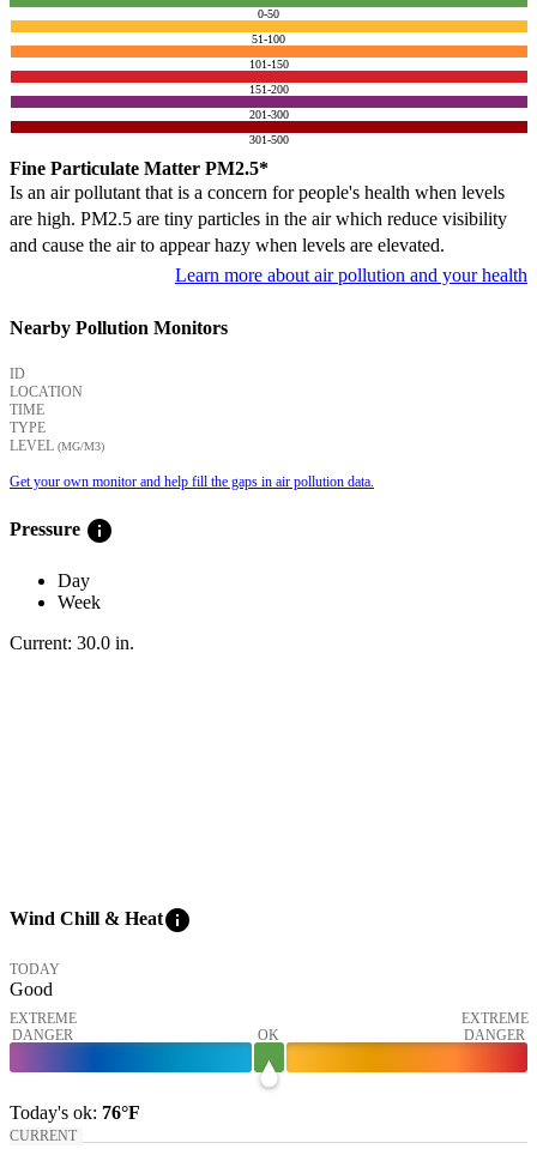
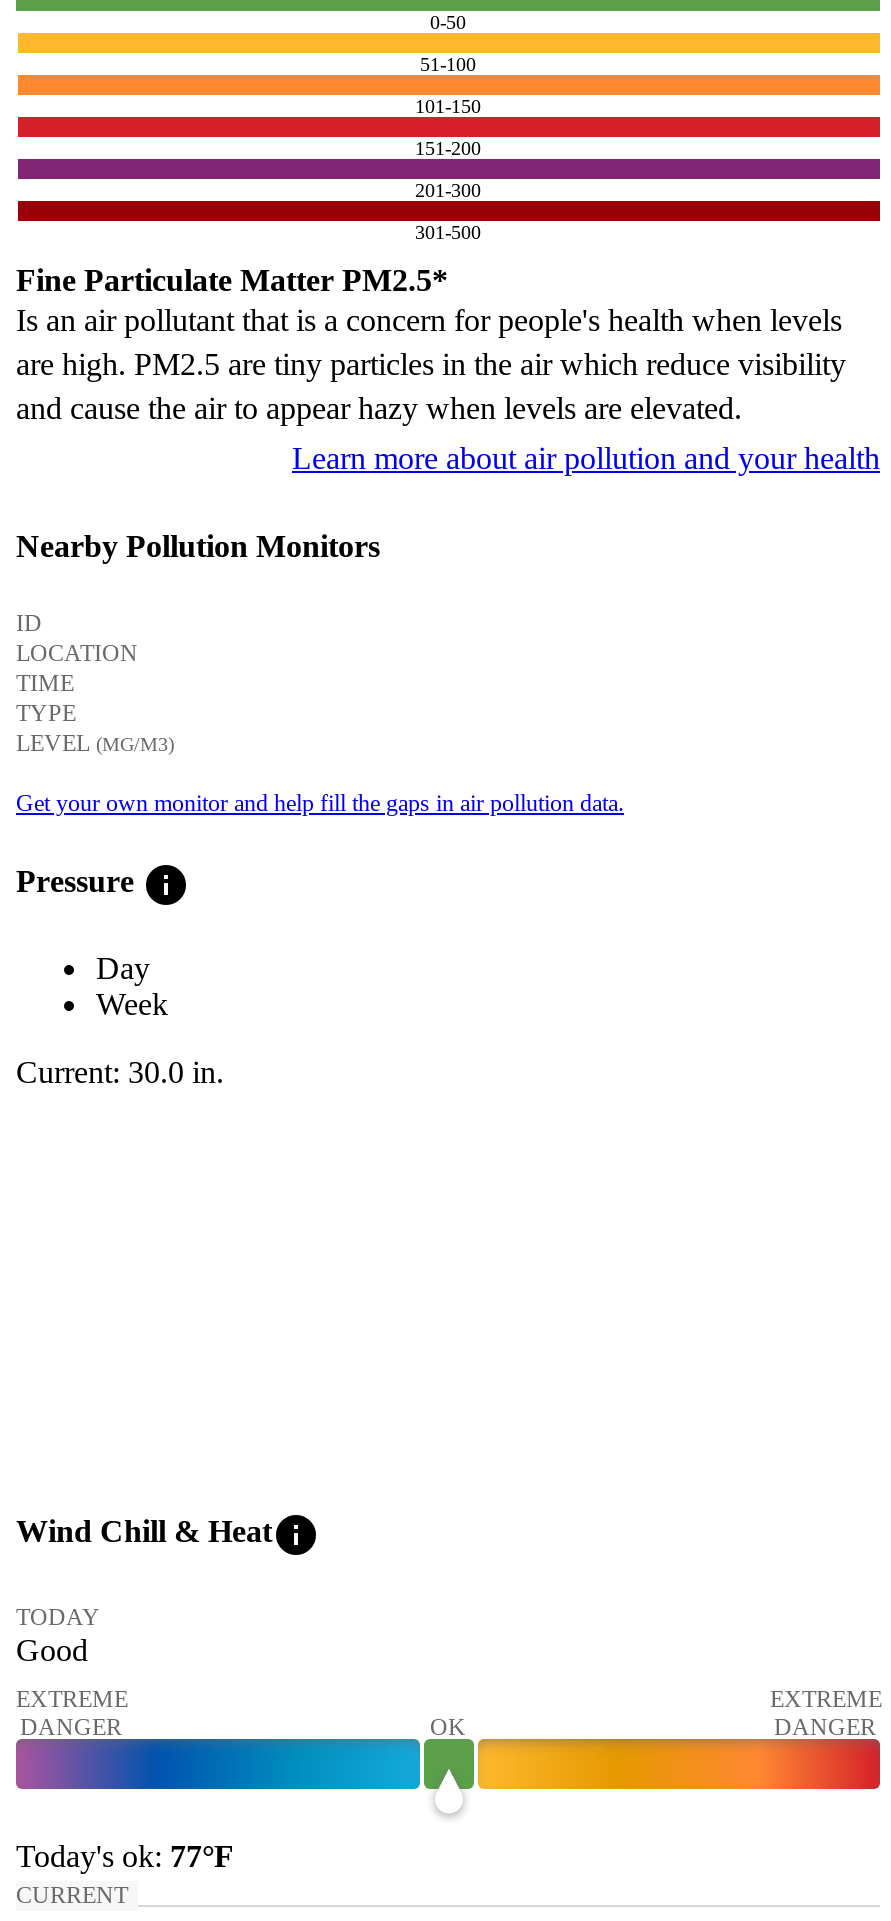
[10,1102,140,1122] Today's ok: 76°F -> [16,1838,234,1872] Today's ok: 77°F

